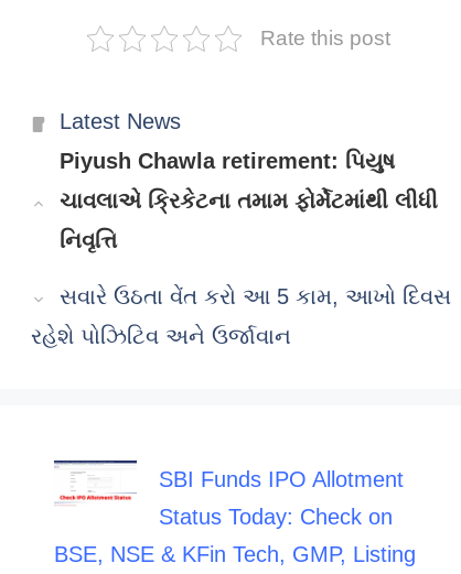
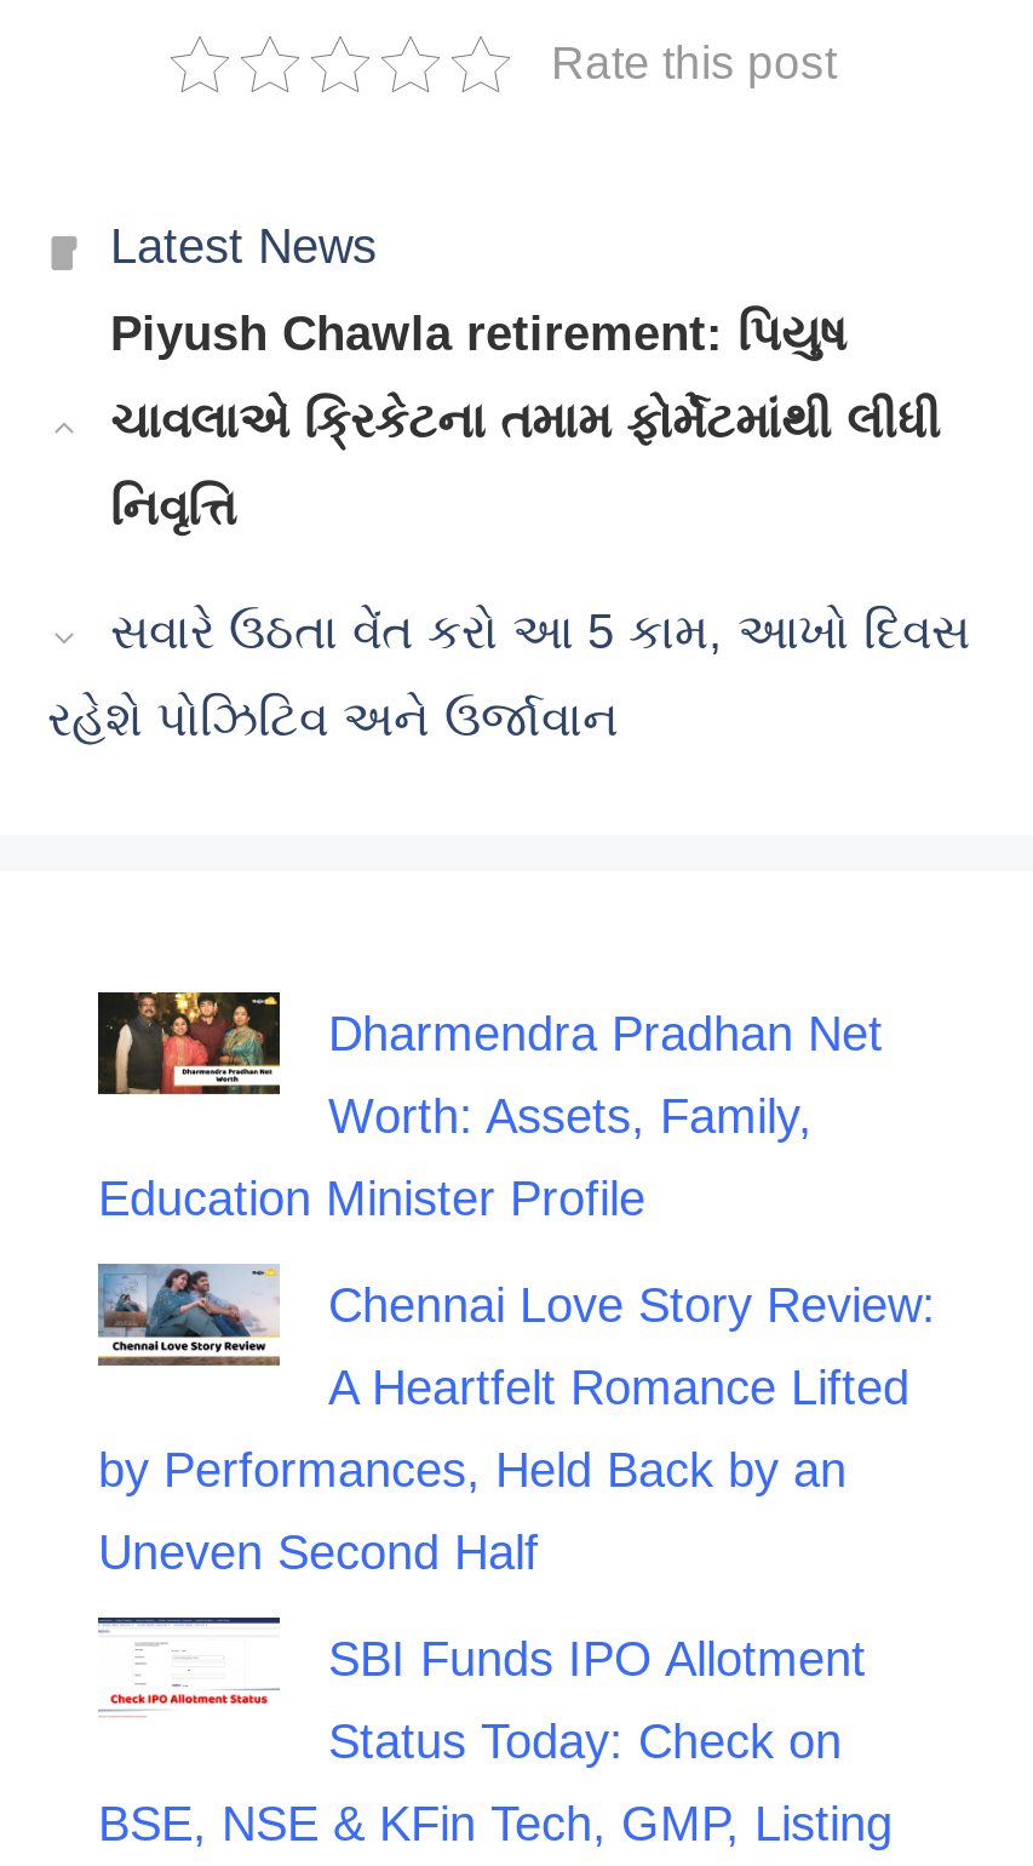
none -> [96,990,936,1579] [image] | Dharmendra Pradhan Net | Worth: Assets, Family, | Education Minister Profile | Chennai Love Story Review: | A Heartfelt Romance Lifted | by Performances, Held Back by an | Uneven Second Half
none -> [96,1261,282,1368] [image]

